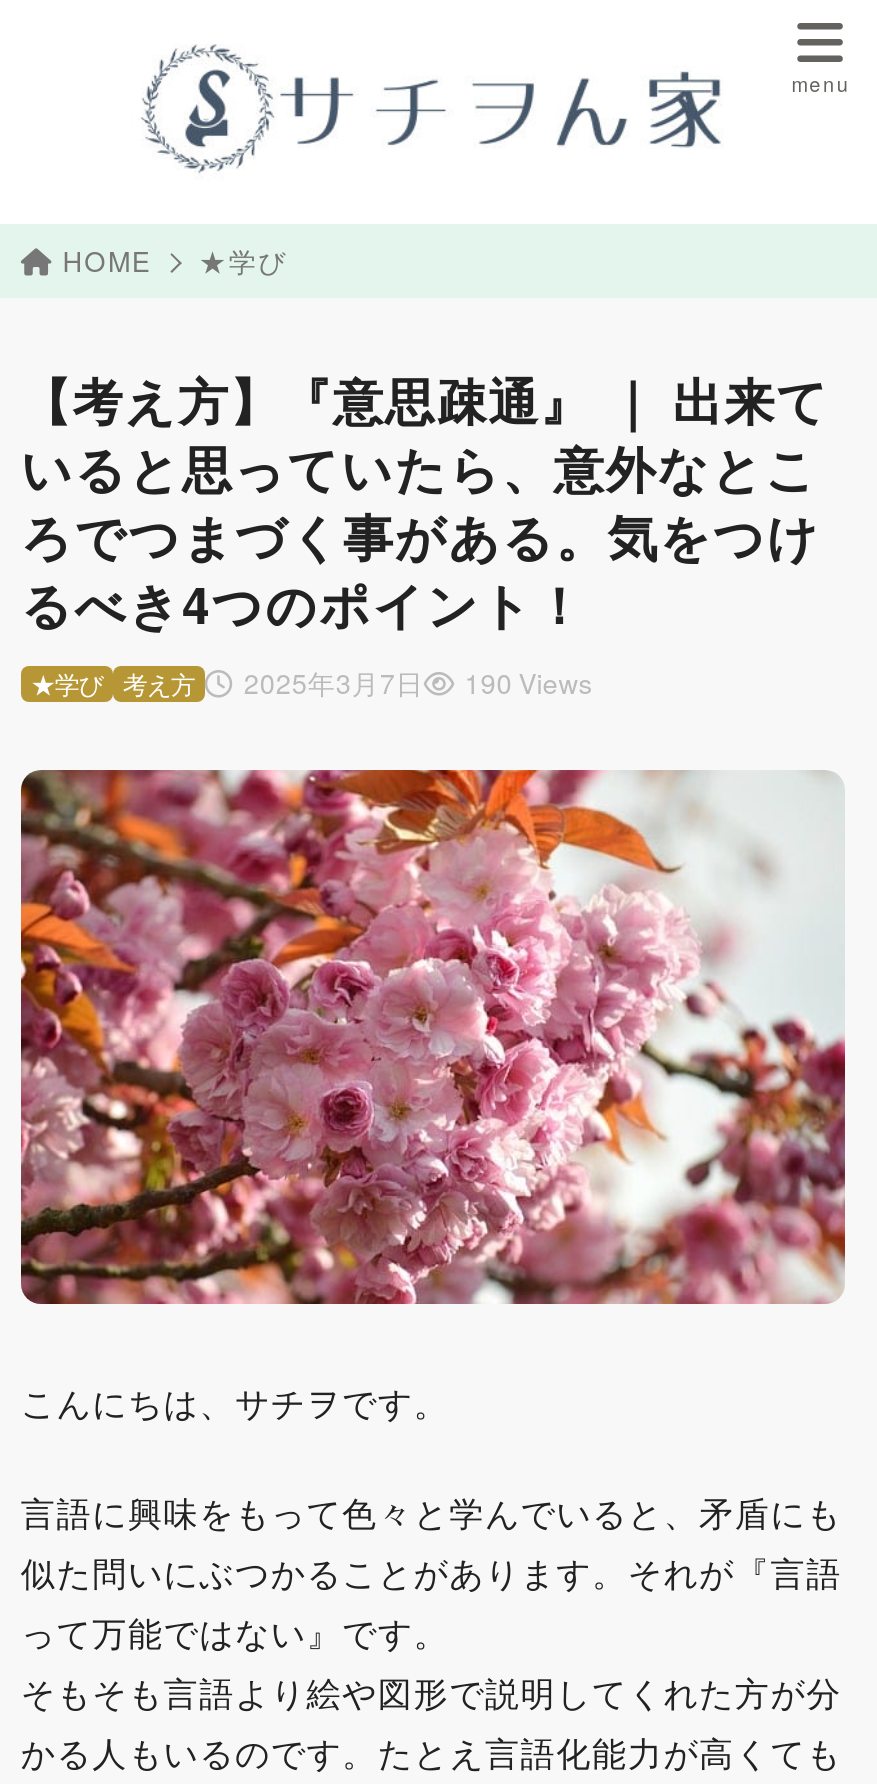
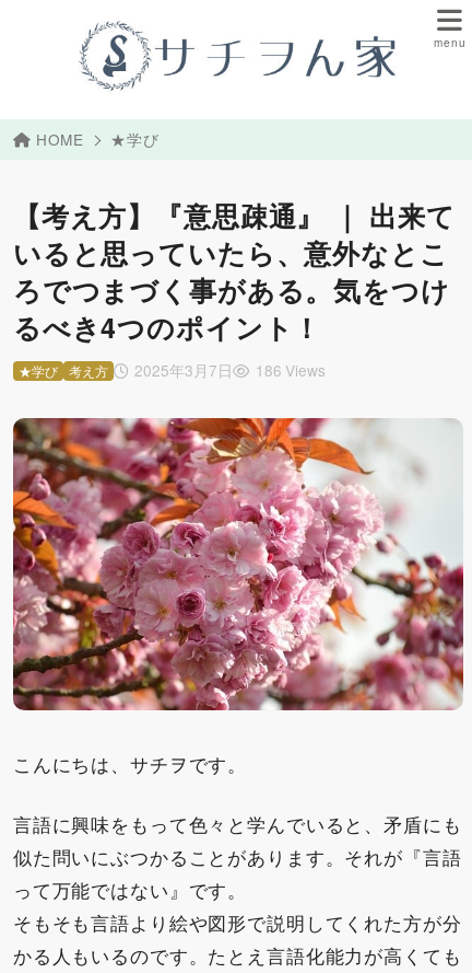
[465,661,593,701] 190 Views -> [255,359,325,380] 186 Views

